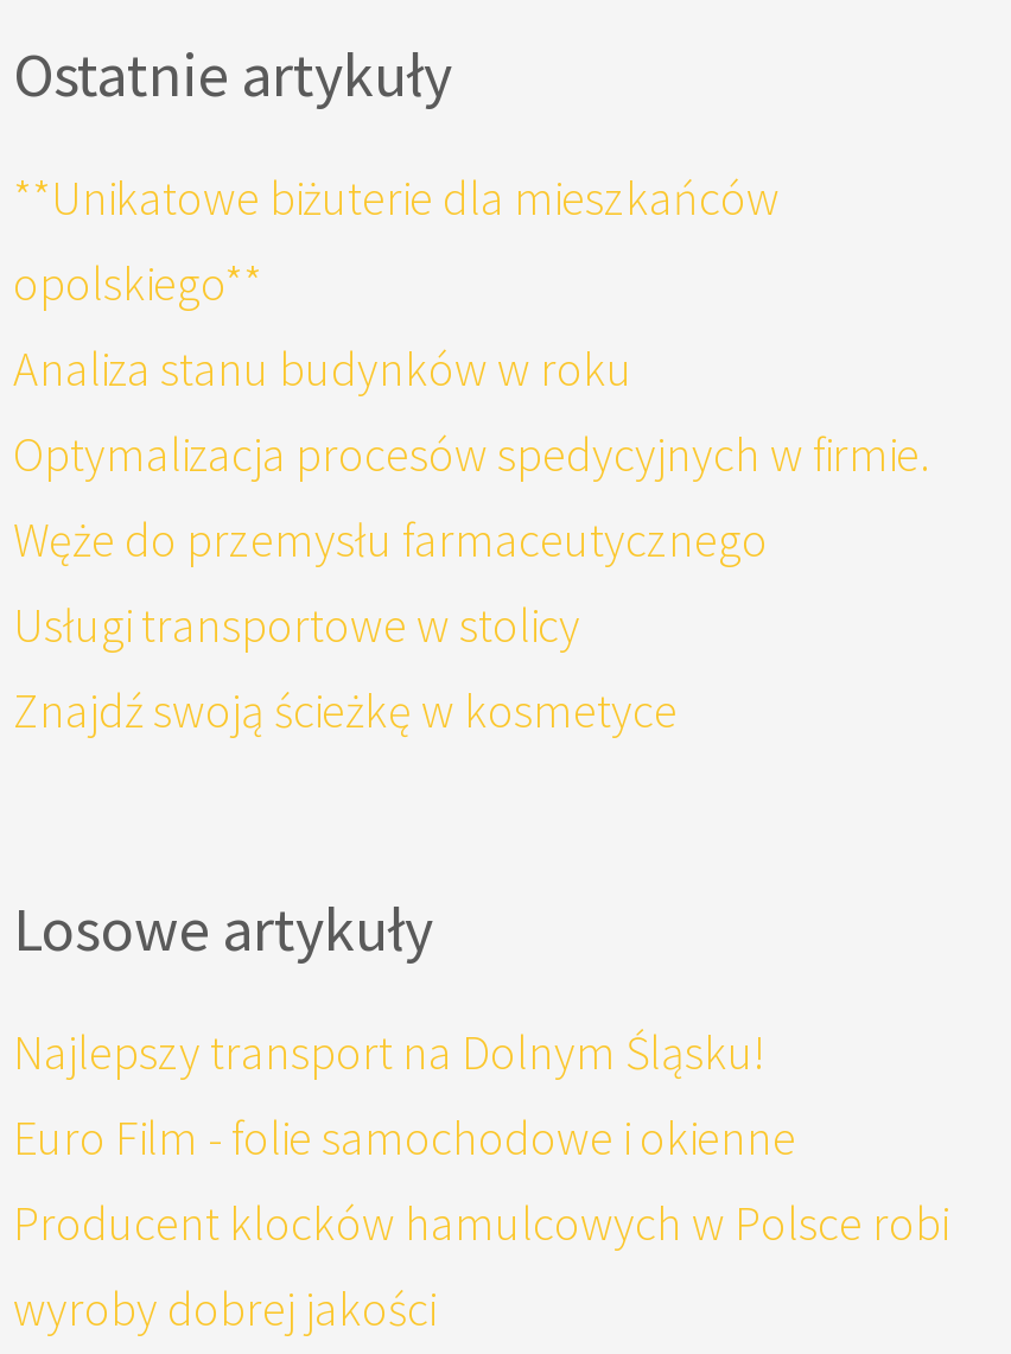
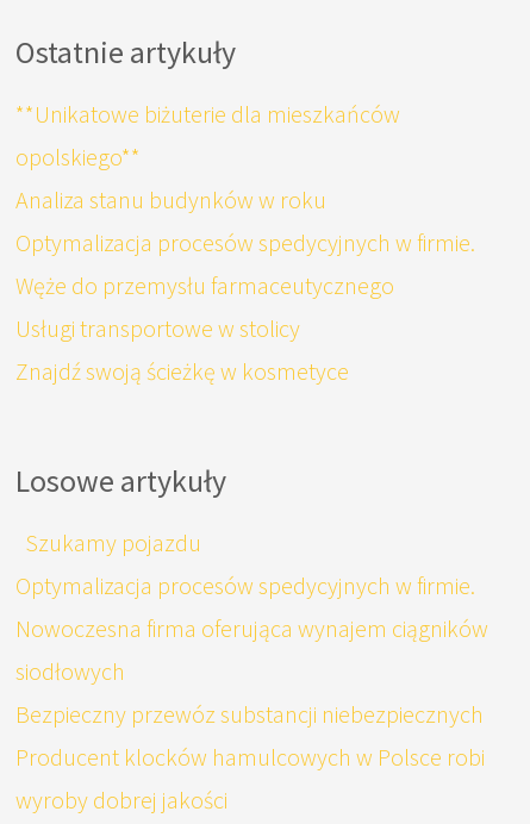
[13,1022,796,1167] Najlepszy transport na Dolnym Śląsku! | Euro Film - folie samochodowe i okienne -> [15,528,488,729] Szukamy pojazdu | Optymalizacja procesów spedycyjnych w firmie. | Nowoczesna firma oferująca wynajem ciągników | siodłowych | Bezpieczny przewóz substancji niebezpiecznych

